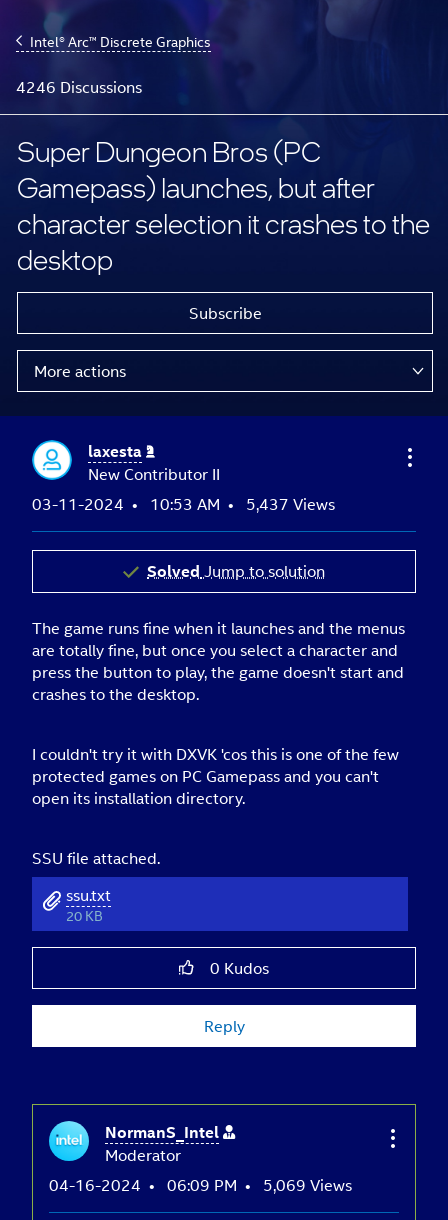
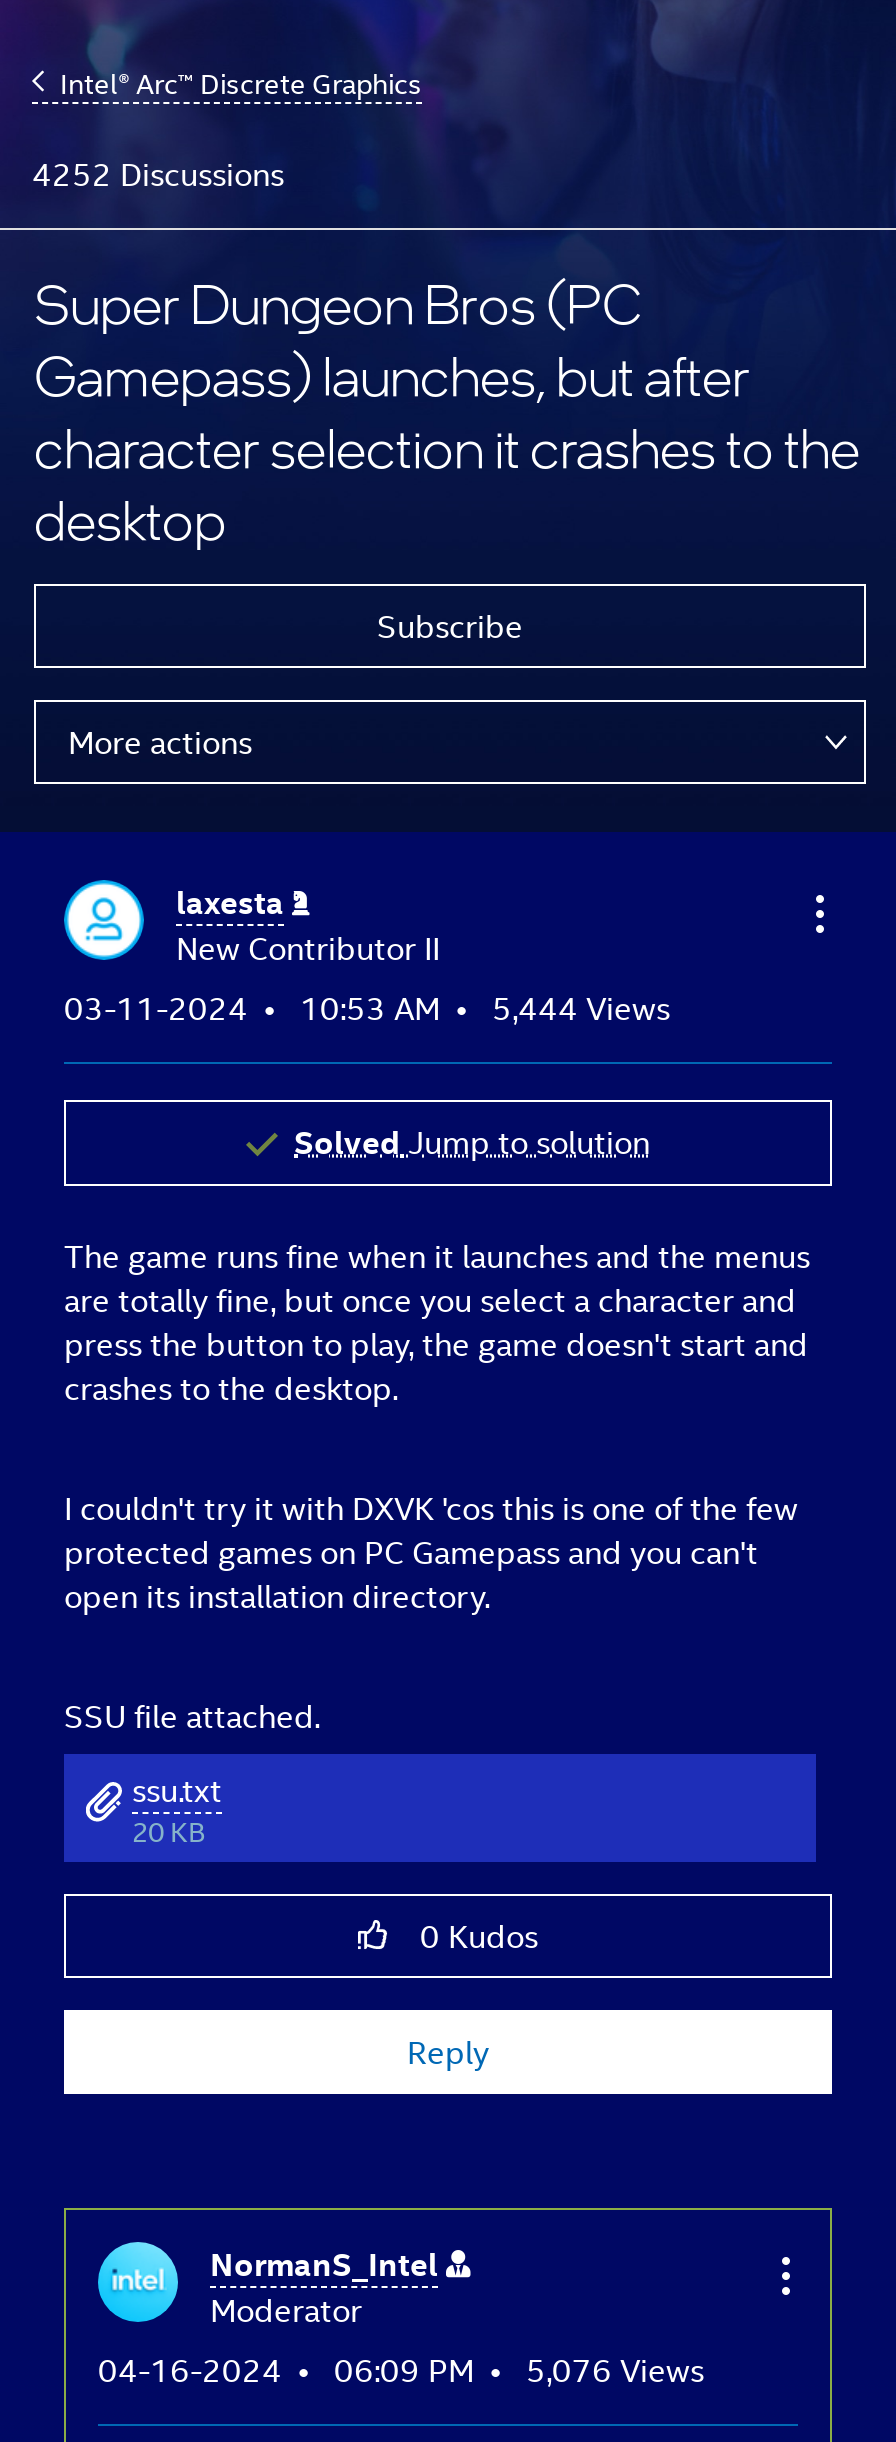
[16,75,142,98] 4246 Discussions -> [32,150,284,196] 4252 Discussions
[32,492,335,515] 03-11-2024 10:53 AM 5,437 Views -> [64,984,670,1030] 03-11-2024 10:53 AM 5,444 Views
[49,1173,352,1196] 04-16-2024 06:09 PM 5,069 Views -> [98,2346,704,2392] 04-16-2024 06:09 PM 5,076 Views

